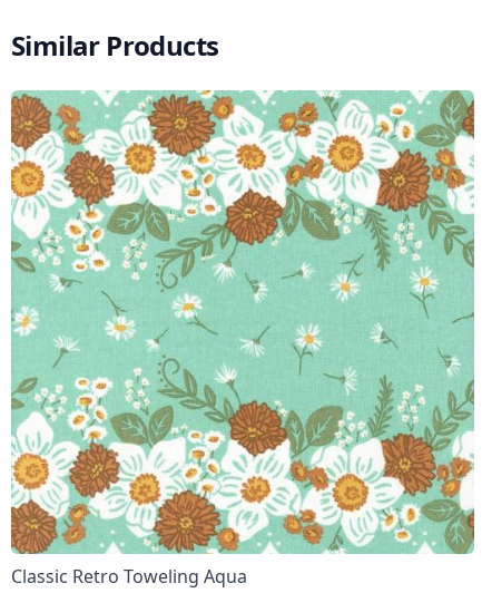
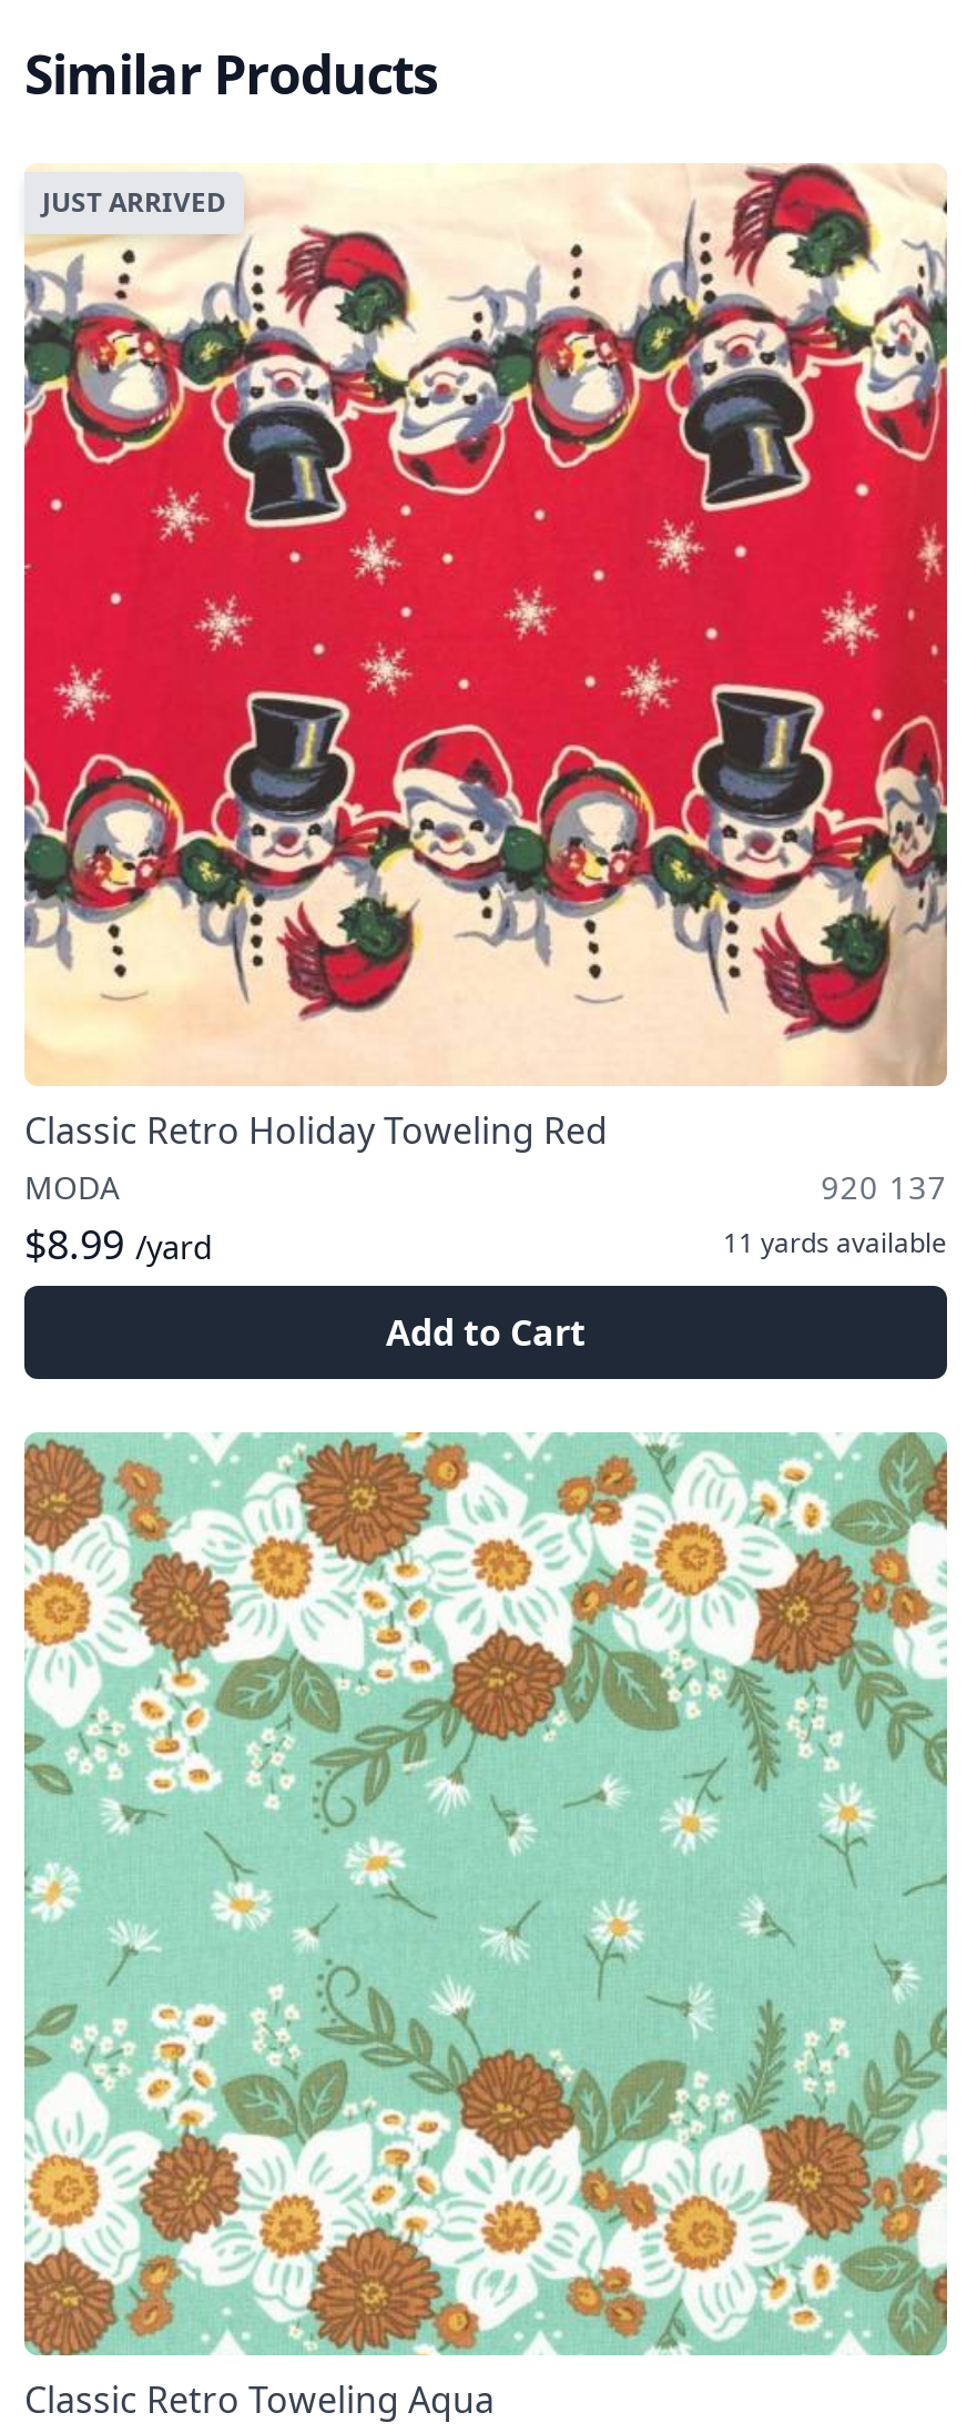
none -> [22,163,949,1086] [image] | JUST ARRIVED
none -> [24,1106,947,1357] Classic Retro Holiday Toweling Red | MODA | 920 137 | $8.99 /yard | 11 yards available | Add to Cart

